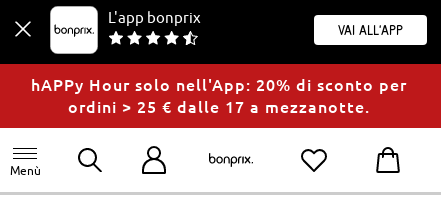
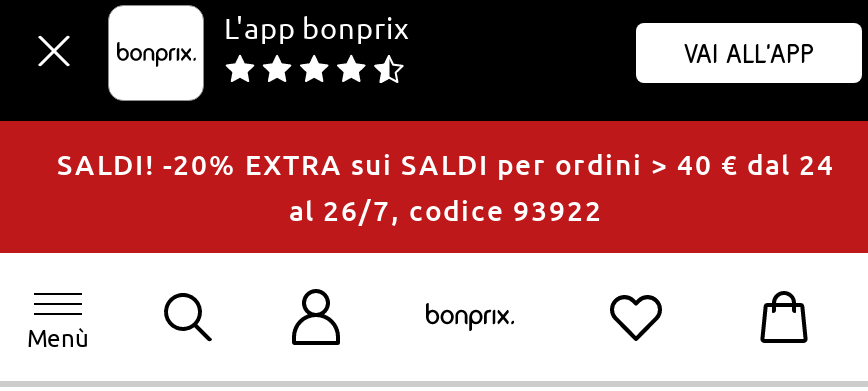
[31,76,407,116] hAPPy Hour solo nell'App: 20% di sconto per | ordini > 25 € dalle 17 a mezzanotte. -> [57,149,835,227] SALDI! -20% EXTRA sui SALDI per ordini > 40 € dal 24 | al 26/7, codice 93922

